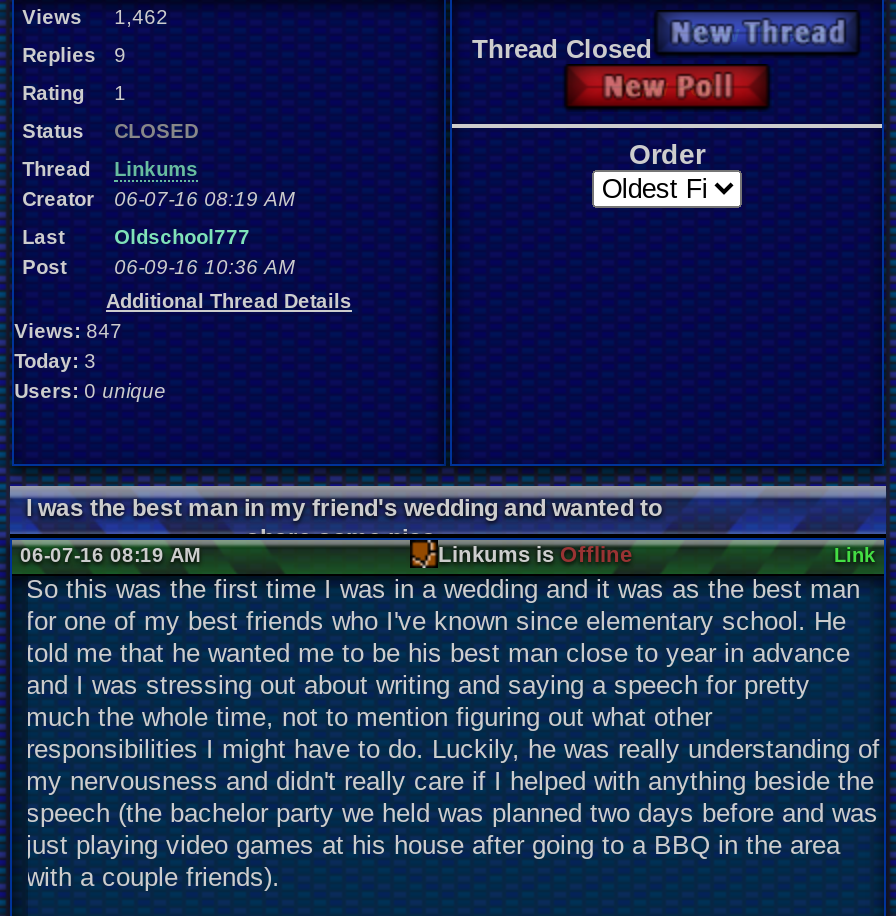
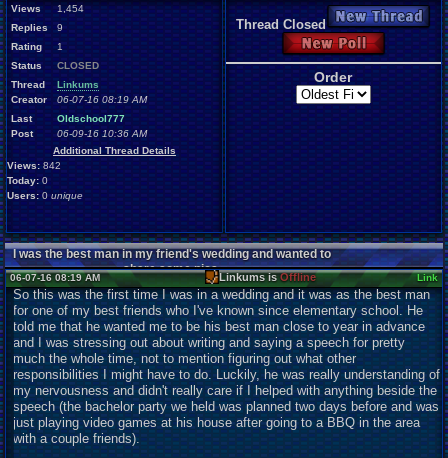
[22,6,168,28] Views 1,462 -> [11,3,84,14] Views 1,454
[14,320,122,342] Views: 847 -> [7,160,61,171] Views: 842
[14,350,96,372] Today: 3 -> [7,175,48,186] Today: 0

